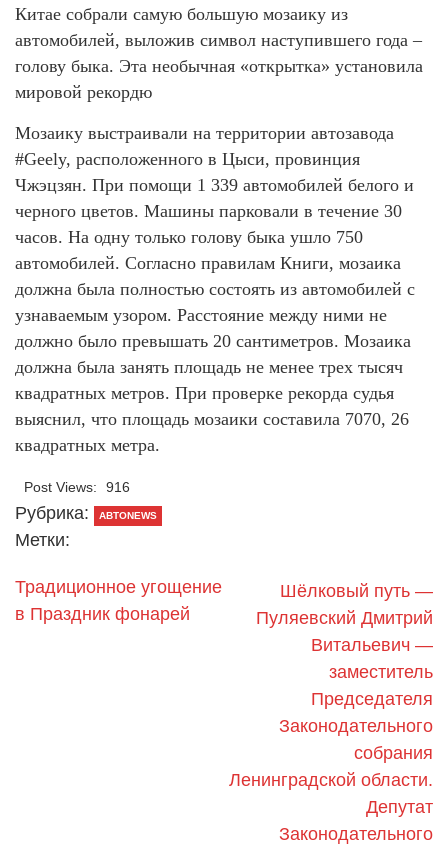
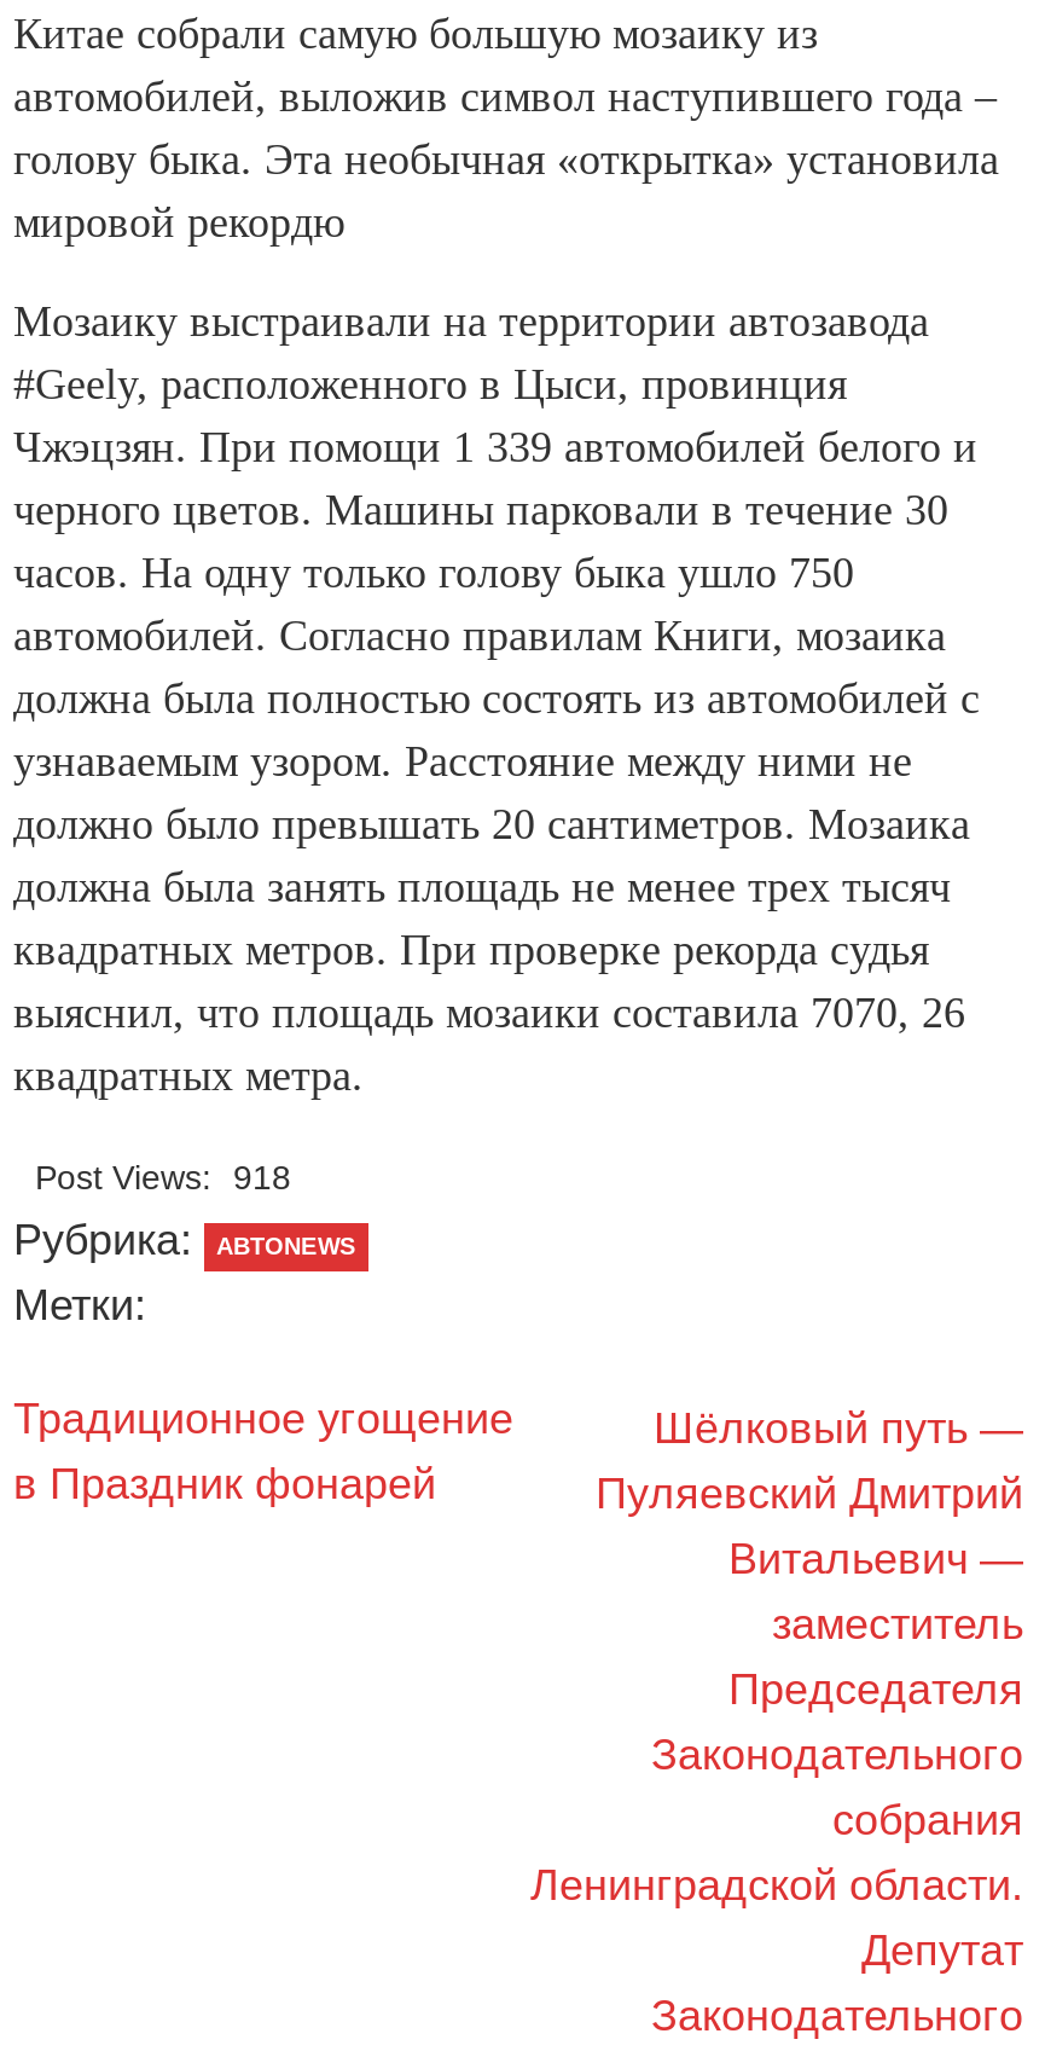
[24,479,130,495] Post Views: 916 -> [35,1158,291,1197] Post Views: 918

